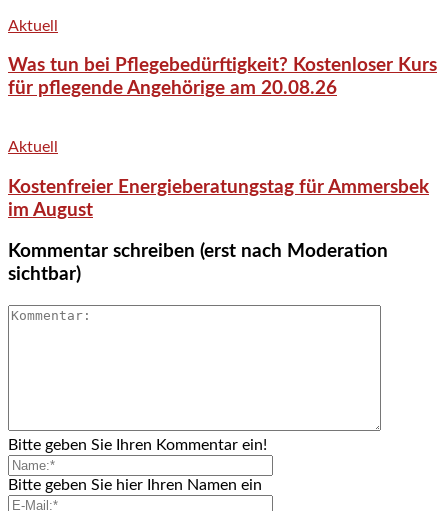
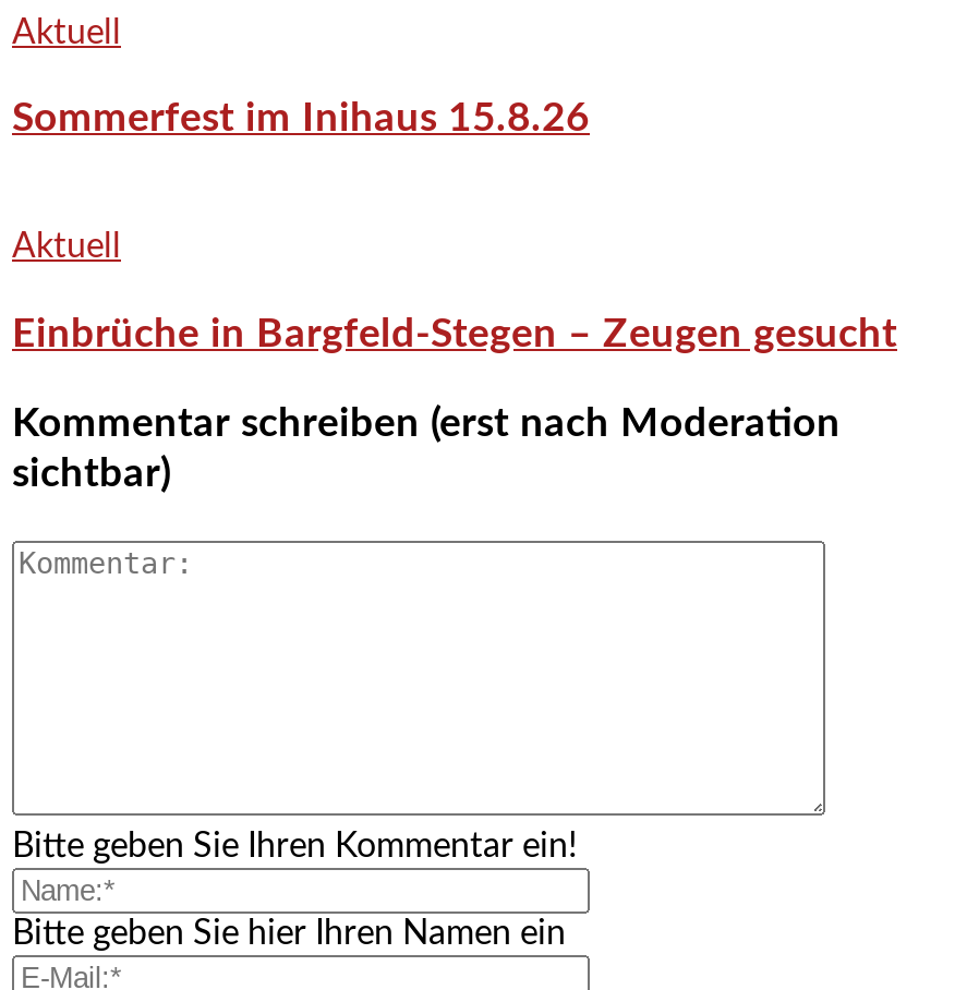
[8,56,437,98] Was tun bei Pflegebedürftigkeit? Kostenloser Kurs | für pflegende Angehörige am 20.08.26 -> [12,99,590,140] Sommerfest im Inihaus 15.8.26
[8,178,429,220] Kostenfreier Energieberatungstag für Ammersbek | im August -> [12,313,897,355] Einbrüche in Bargfeld-Stegen – Zeugen gesucht

